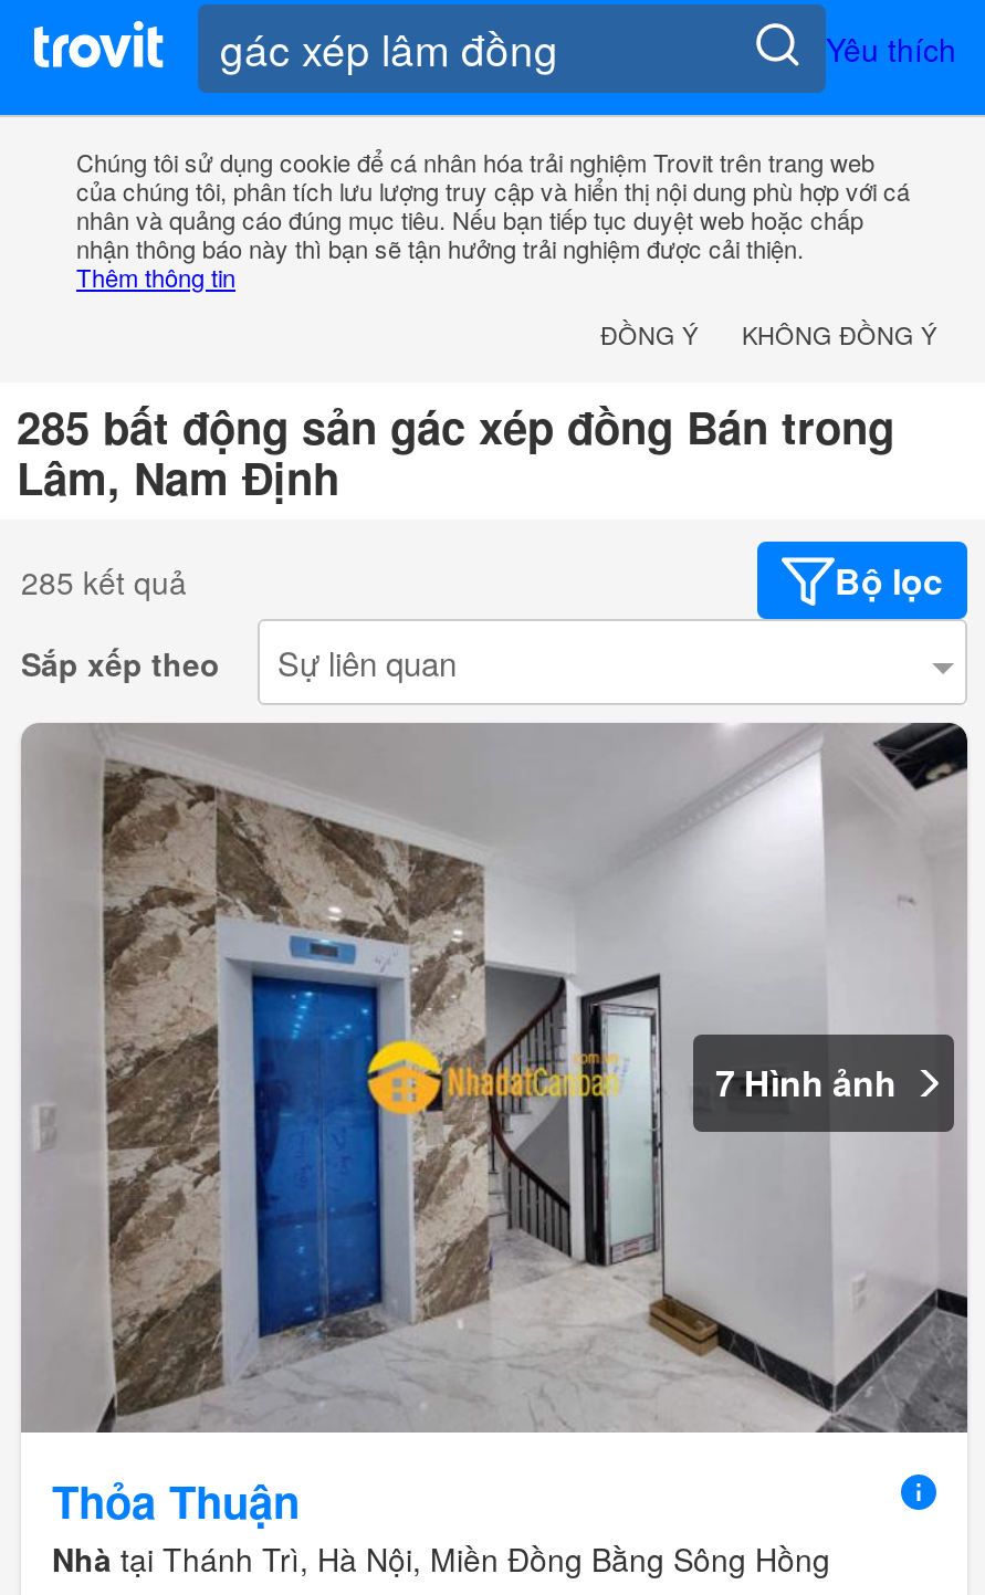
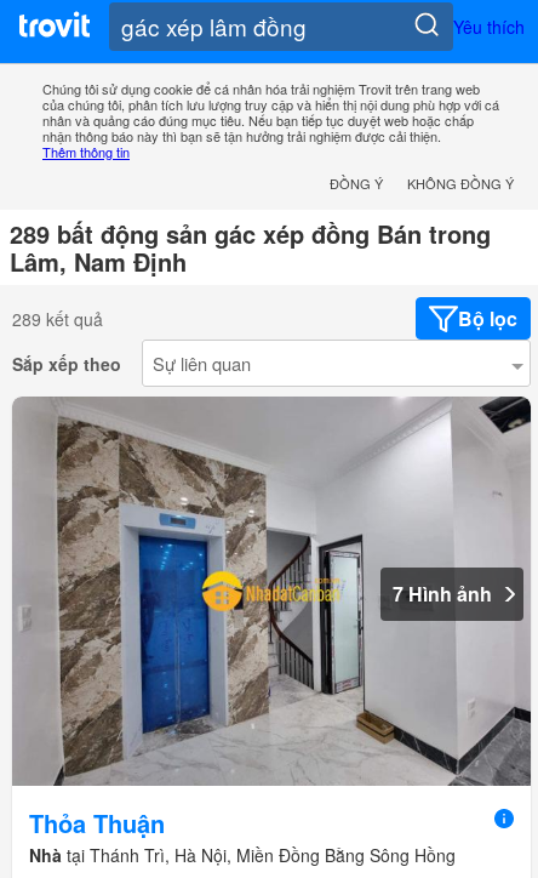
[17,394,894,458] 285 bất động sản gác xép đồng Bán trong -> [10,216,491,252] 289 bất động sản gác xép đồng Bán trong
[21,559,187,603] 285 kết quả -> [12,307,103,331] 289 kết quả

